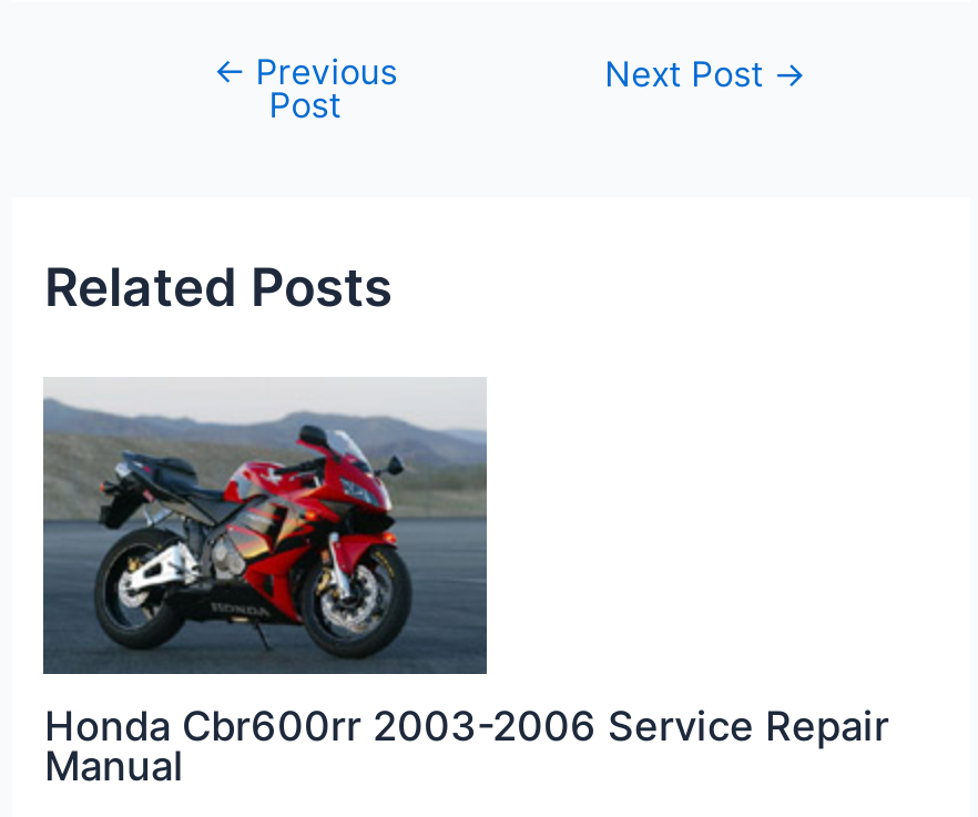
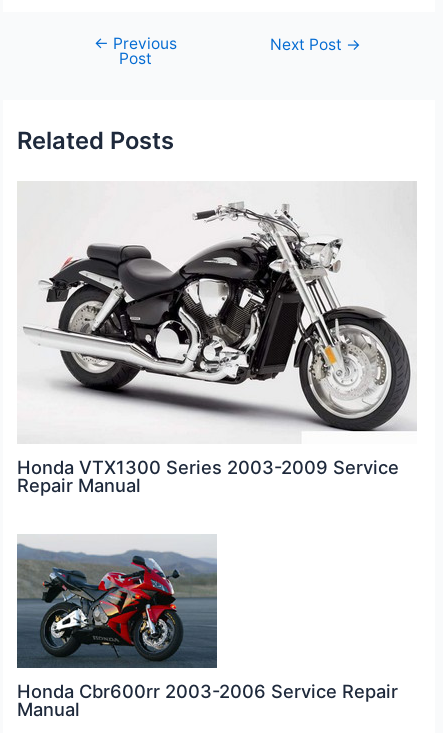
none -> [17,182,416,496] [image] | Honda VTX1300 Series 2003-2009 Service | Repair Manual

